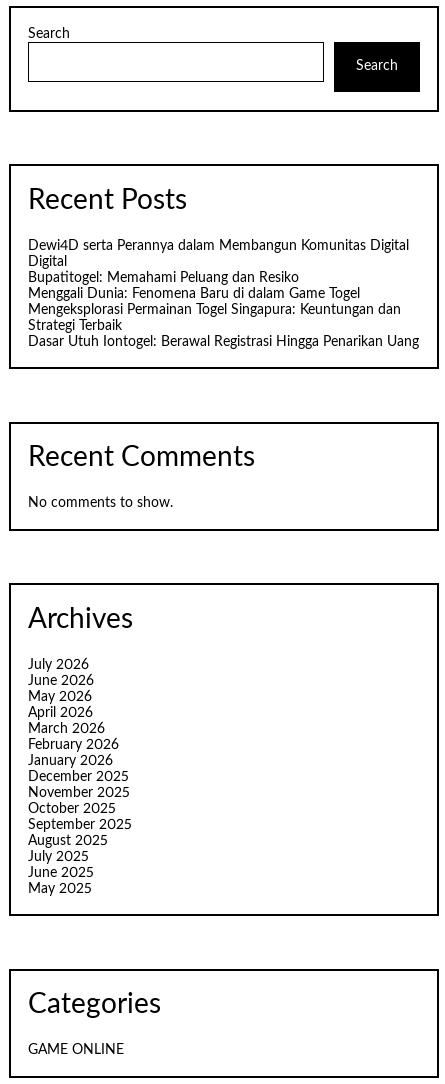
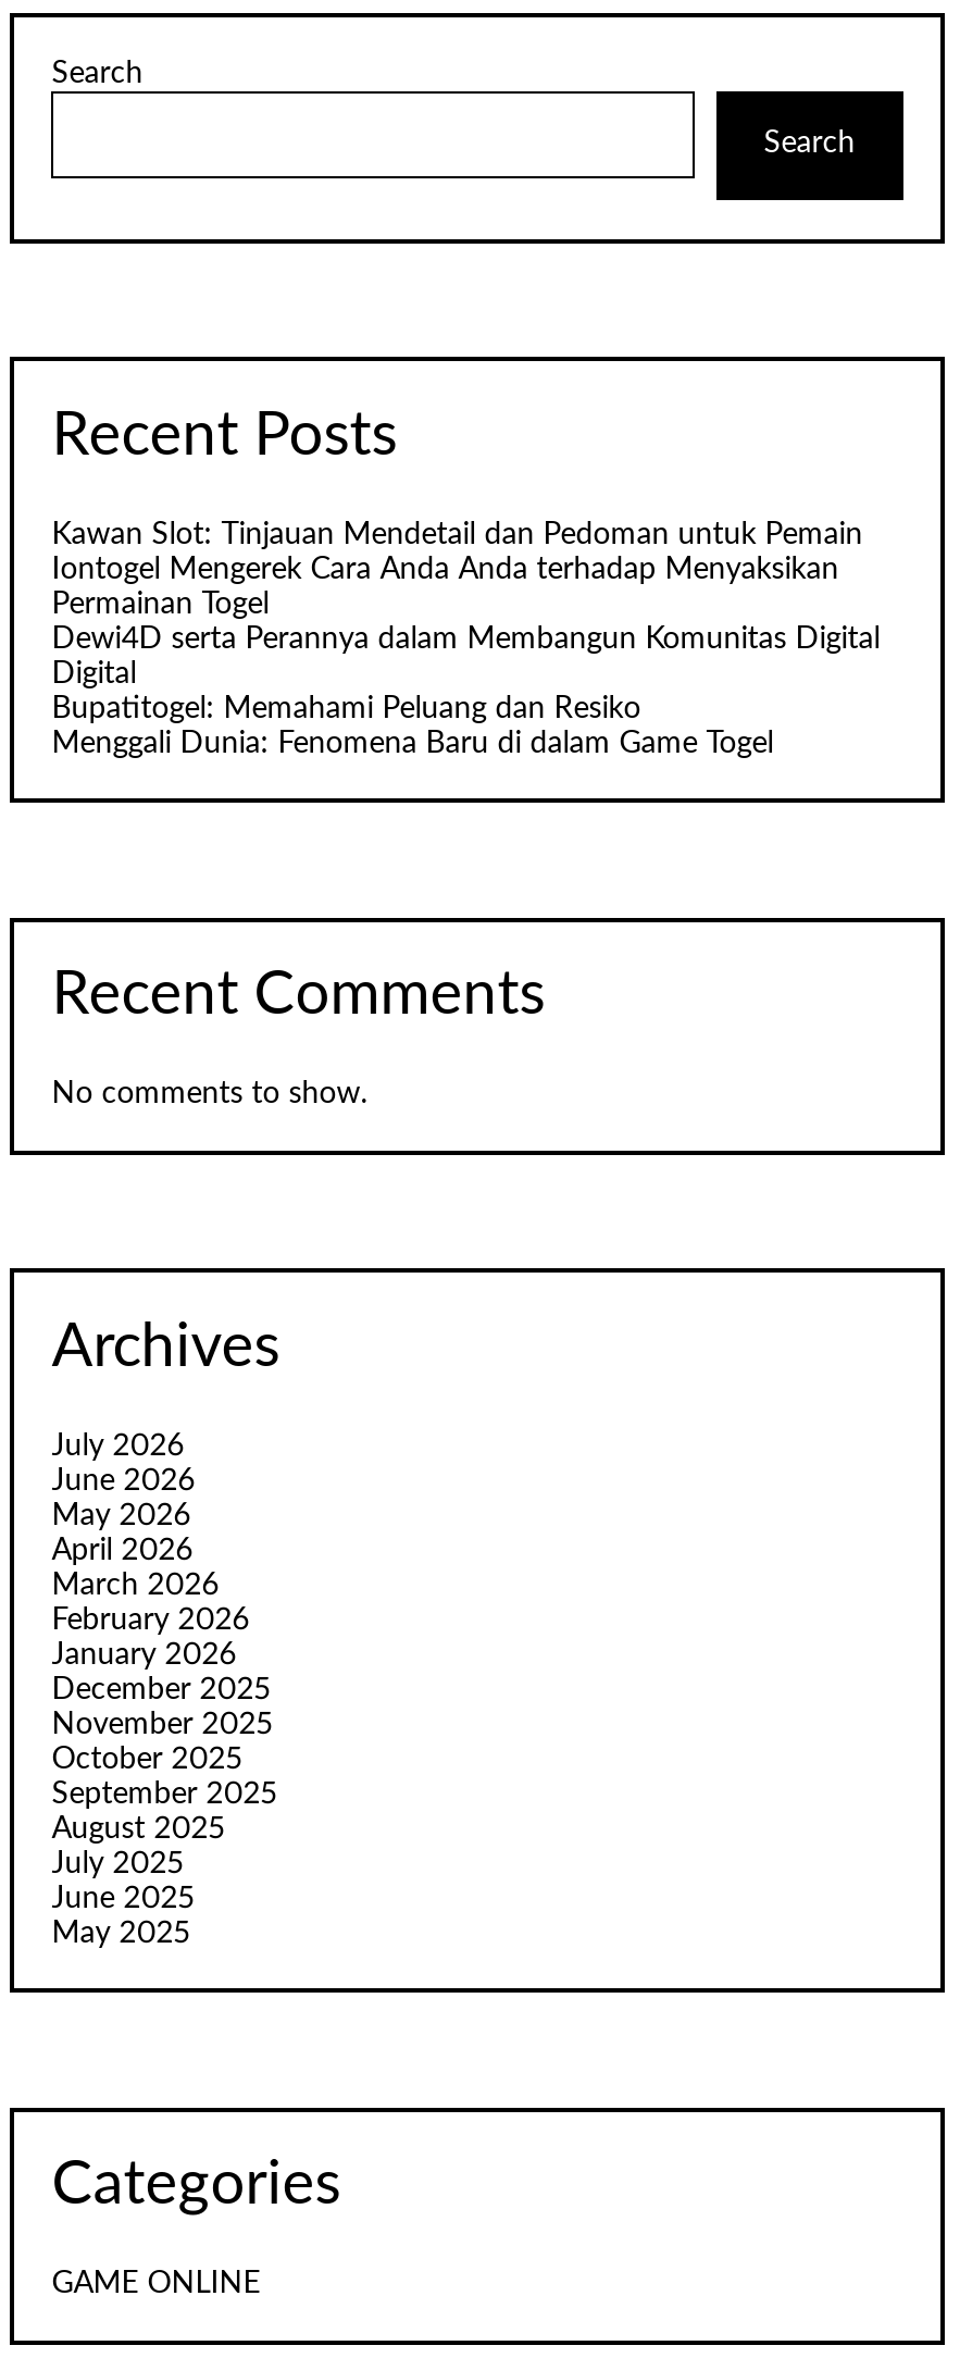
none -> [52,519,863,619] Kawan Slot: Tinjauan Mendetail dan Pedoman untuk Pemain | Iontogel Mengerek Cara Anda Anda terhadap Menyaksikan | Permainan Togel
moved [28,239,409,301] -> [52,623,880,758]: Dewi4D serta Perannya dalam Membangun Komunitas Digital | Digital | Bupatitogel: Memahami Peluang dan Resiko | Menggali Dunia: Fenomena Baru di dalam Game Togel
[28,303,419,349] Mengeksplorasi Permainan Togel Singapura: Keuntungan dan | Strategi Terbaik | Dasar Utuh Iontogel: Berawal Registrasi Hingga Penarikan Uang -> none

